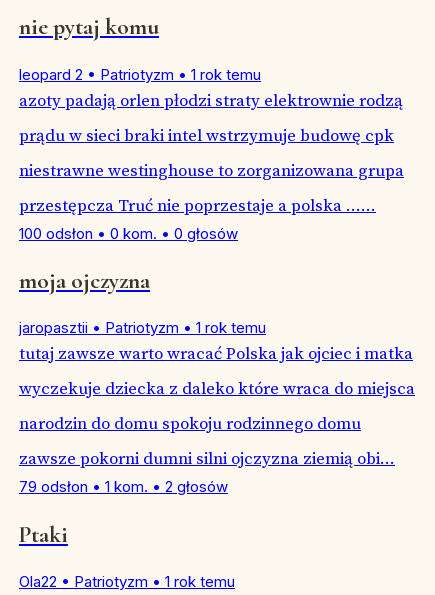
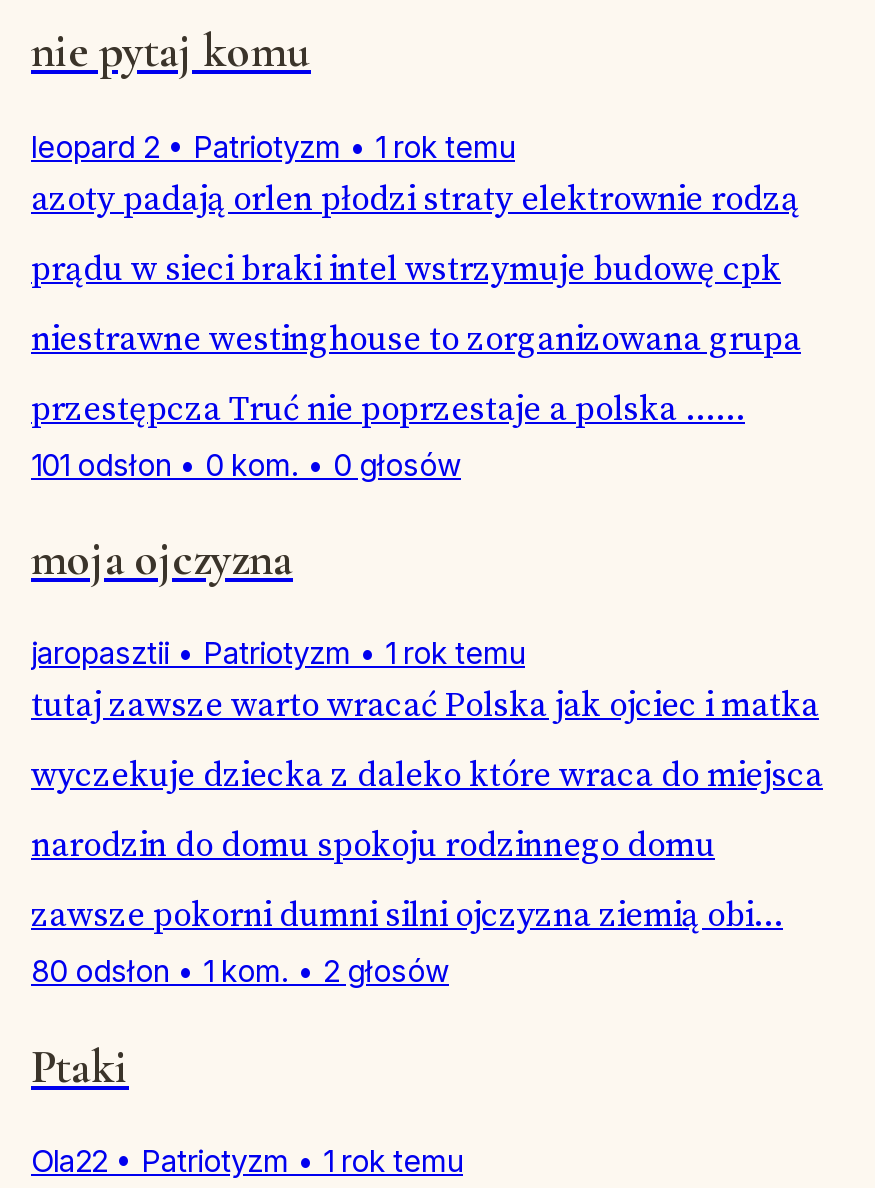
[19,224,238,243] 100 odsłon • 0 kom. • 0 głosów -> [31,445,461,483] 101 odsłon • 0 kom. • 0 głosów
[19,477,228,496] 79 odsłon • 1 kom. • 2 głosów -> [31,953,449,991] 80 odsłon • 1 kom. • 2 głosów

